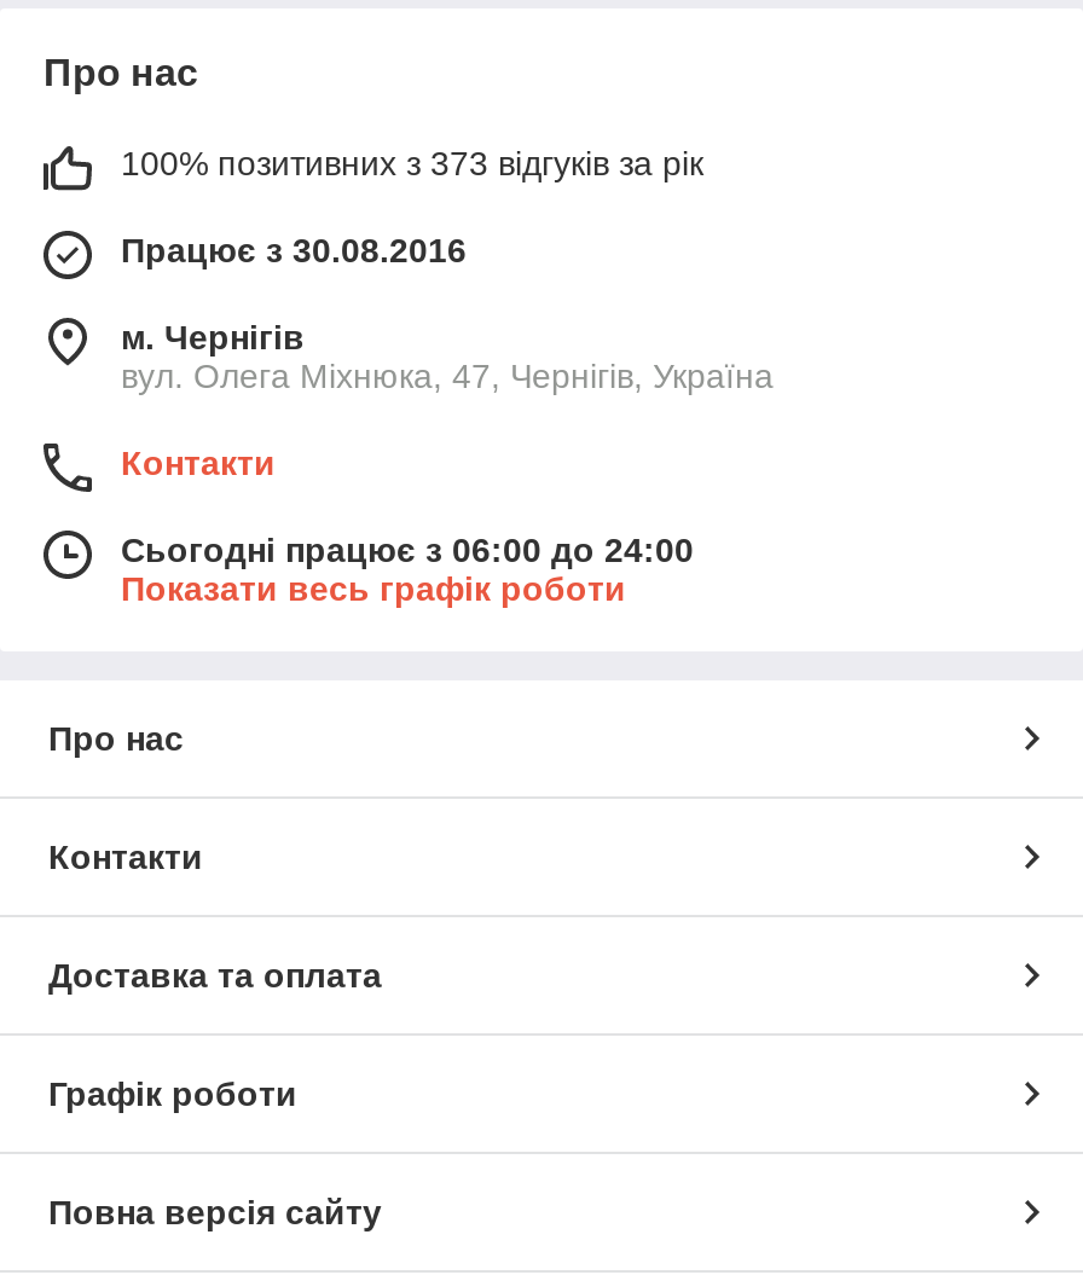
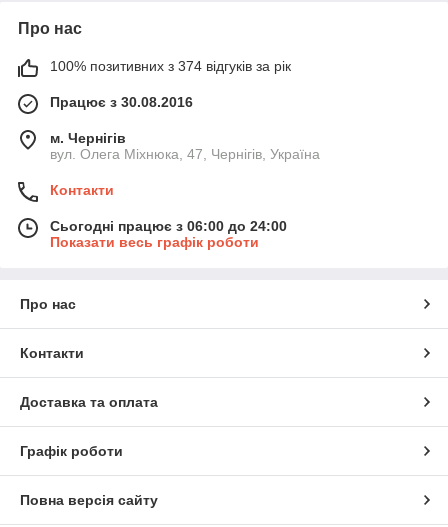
[121,145,703,184] 100% позитивних з 373 відгуків за рік -> [50,58,291,74] 100% позитивних з 374 відгуків за рік

